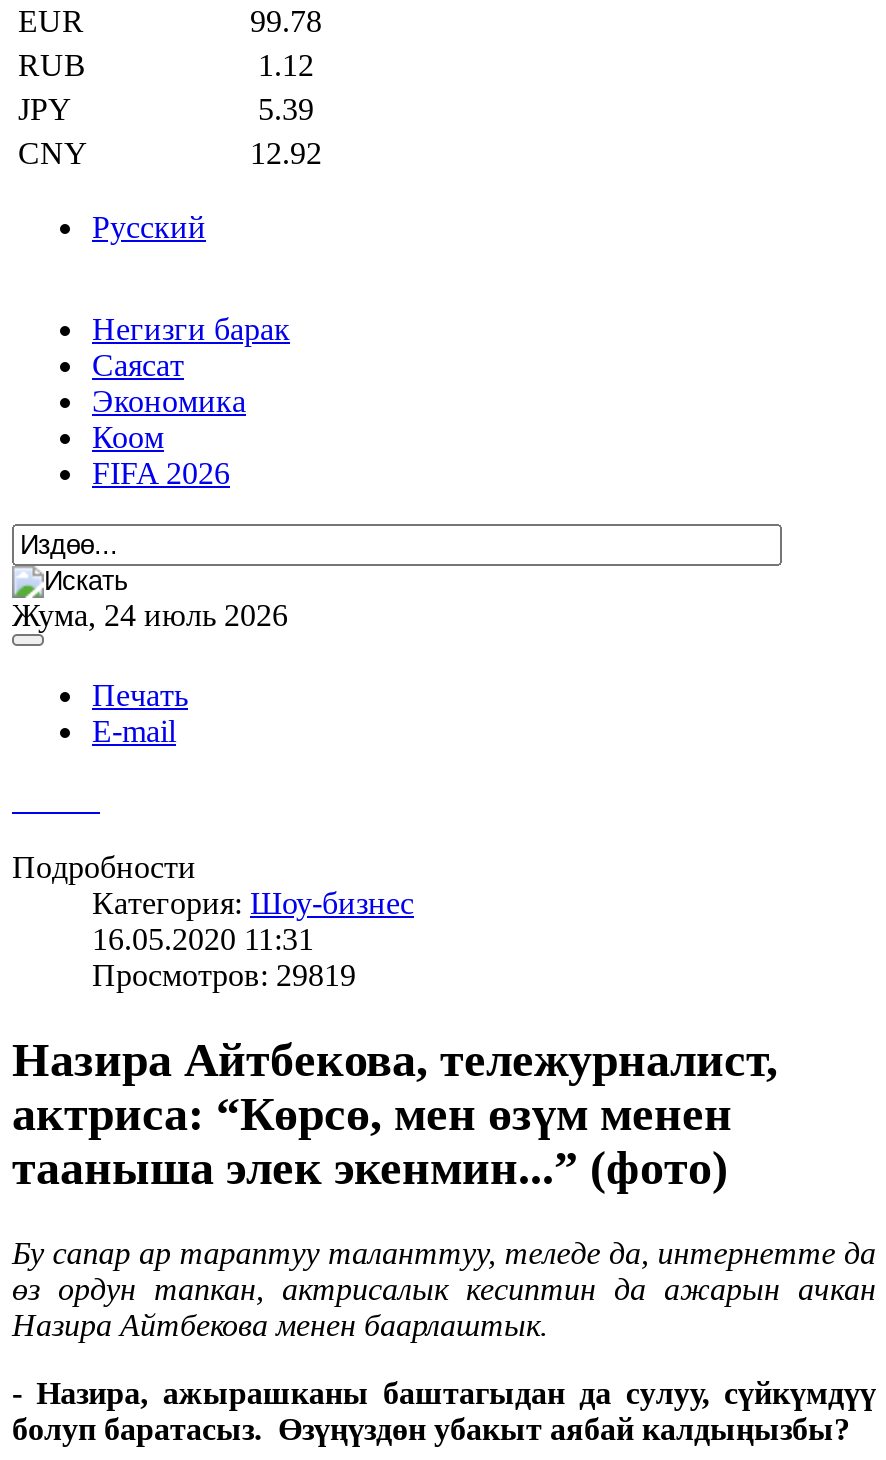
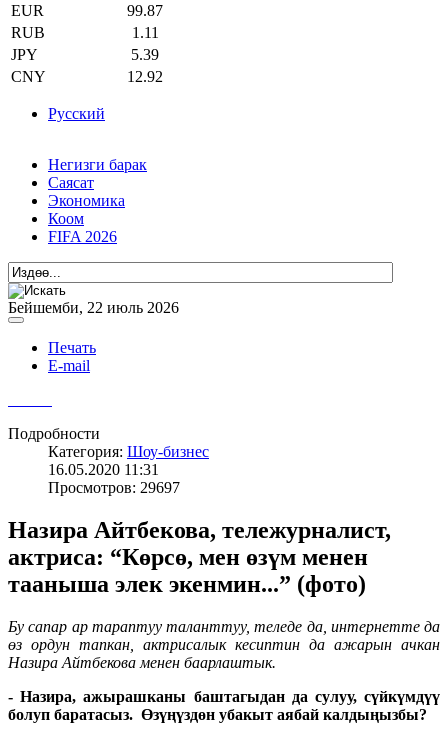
[250,4,322,38] 99.78 -> [127,2,163,19] 99.87
[258,48,314,82] 1.12 -> [131,24,158,41] 1.11
[12,598,288,632] Жума, 24 июль 2026 -> [8,299,179,316] Бейшемби, 22 июль 2026
[92,958,356,992] Просмотров: 29819 -> [48,479,180,496] Просмотров: 29697

